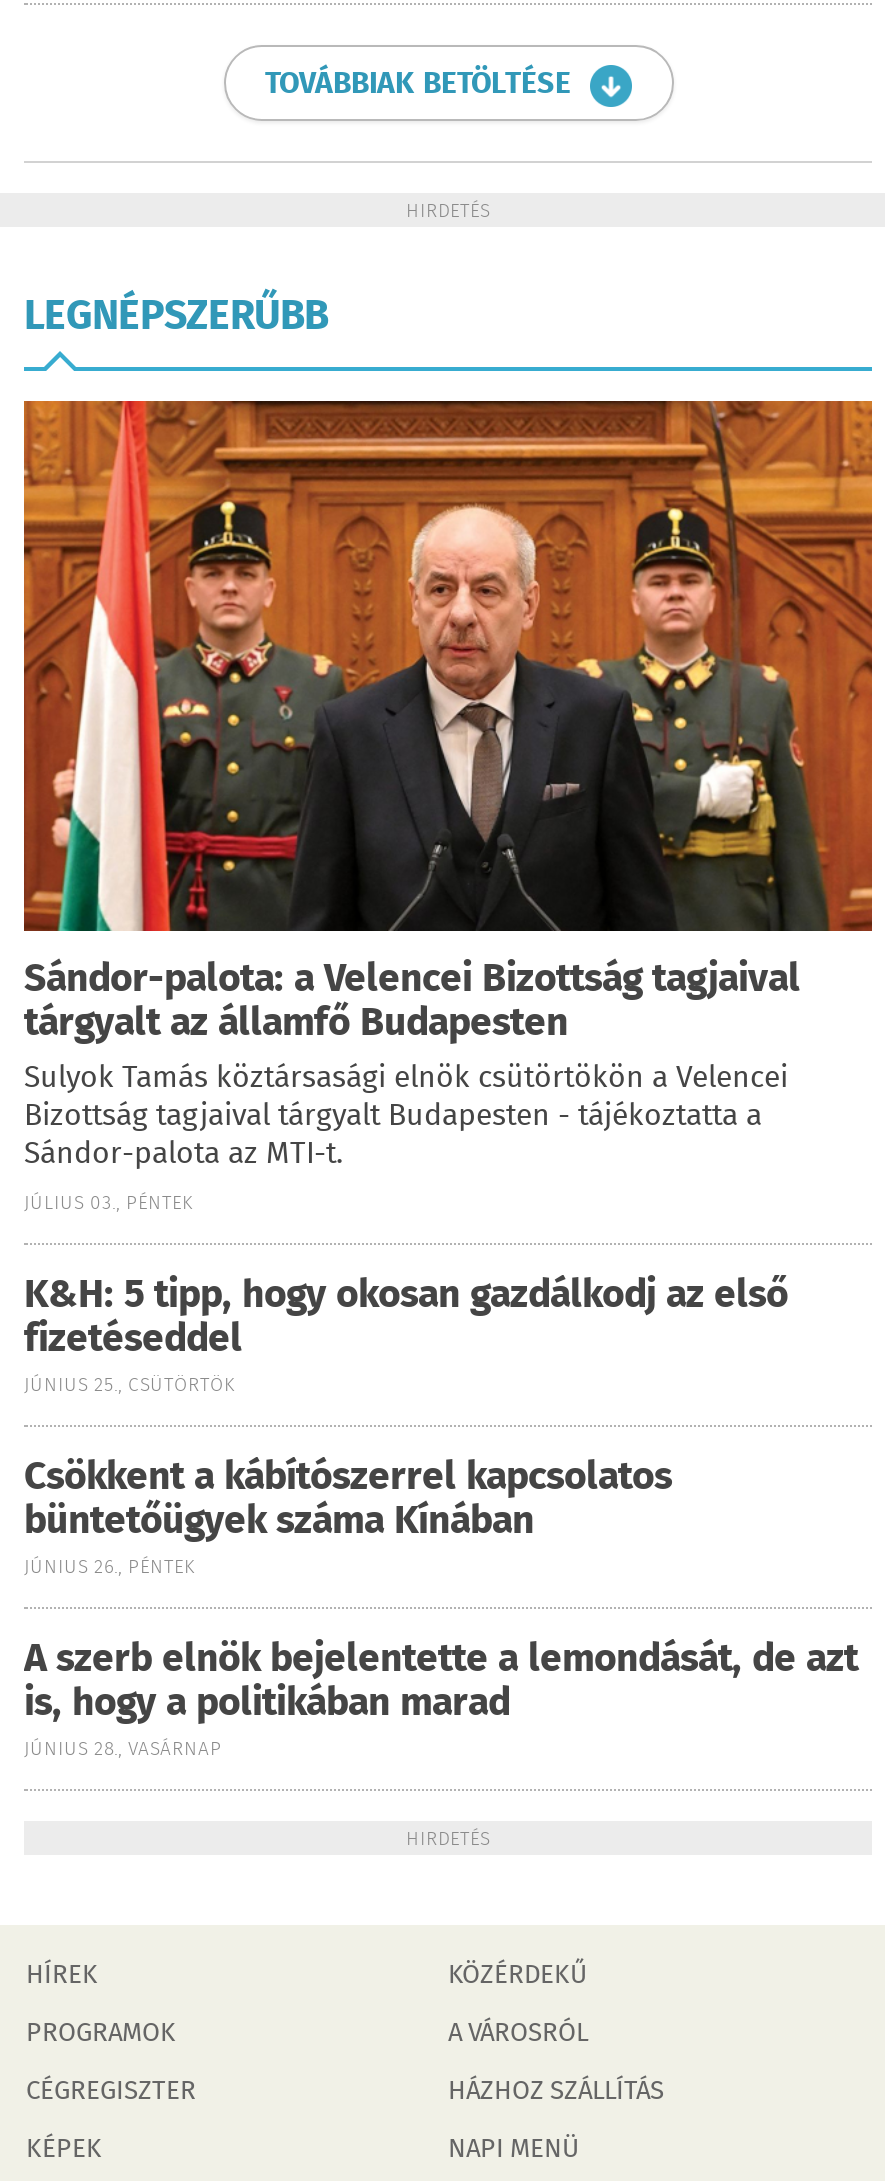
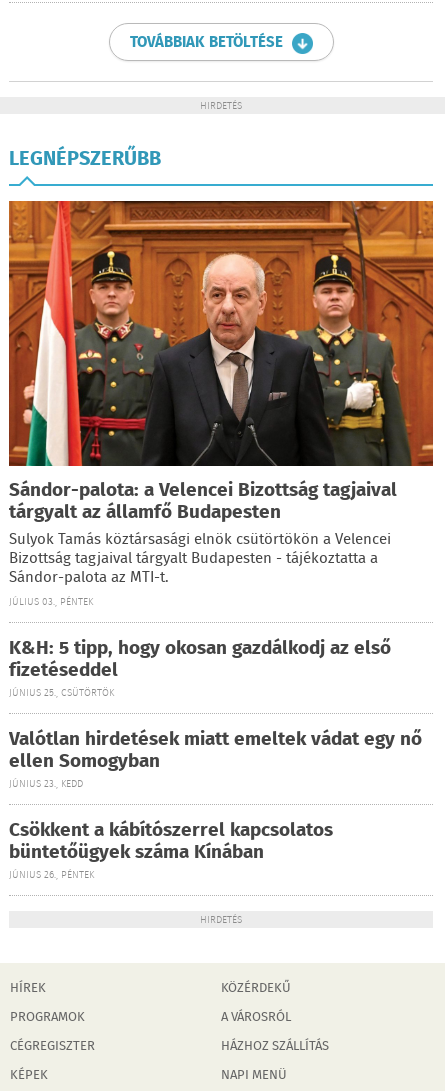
none -> [9,725,422,792] Valótlan hirdetések miatt emeltek vádat egy nő | ellen Somogyban | JÚNIUS 23., KEDD
moved [24,1449,672,1583] -> [9,816,333,883]: Csökkent a kábítószerrel kapcsolatos | büntetőügyek száma Kínában | JÚNIUS 26., PÉNTEK
[24,1631,858,1765] A szerb elnök bejelentette a lemondását, de azt | is, hogy a politikában marad | JÚNIUS 28., VASÁRNAP -> none

